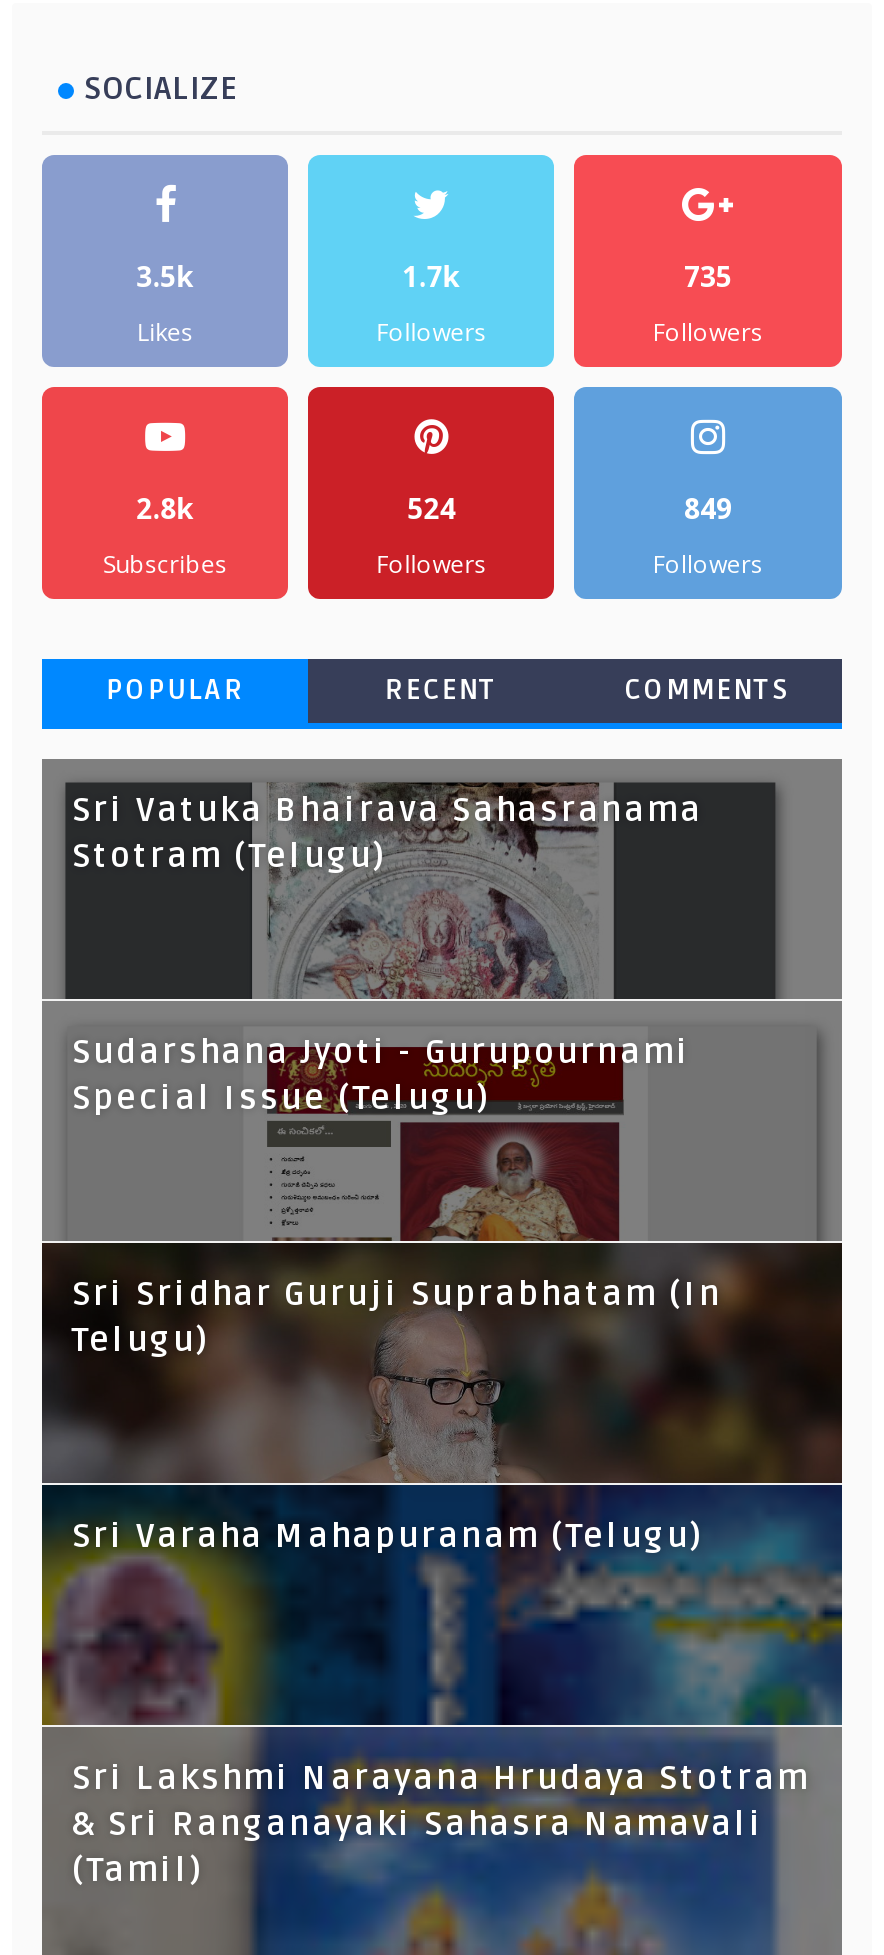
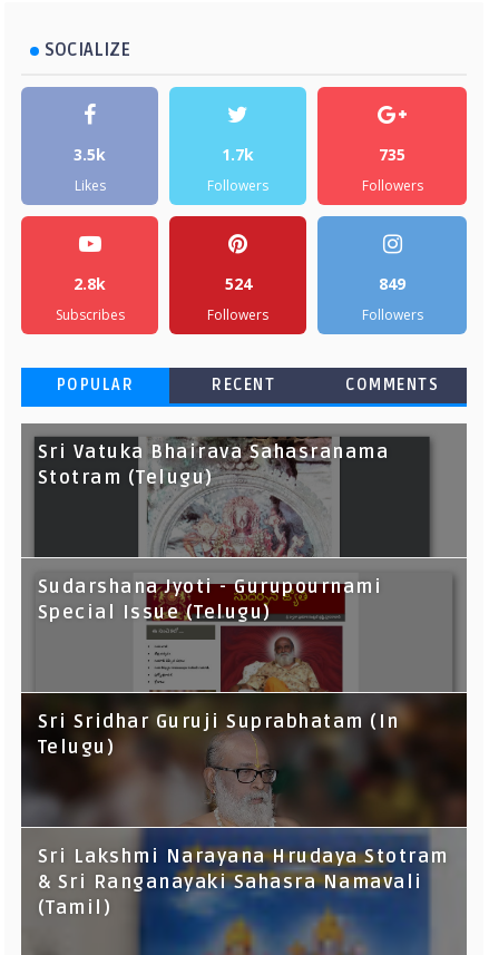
[42,1485,842,1727] [image] | Sri Varaha Mahapuranam (Telugu) -> none

